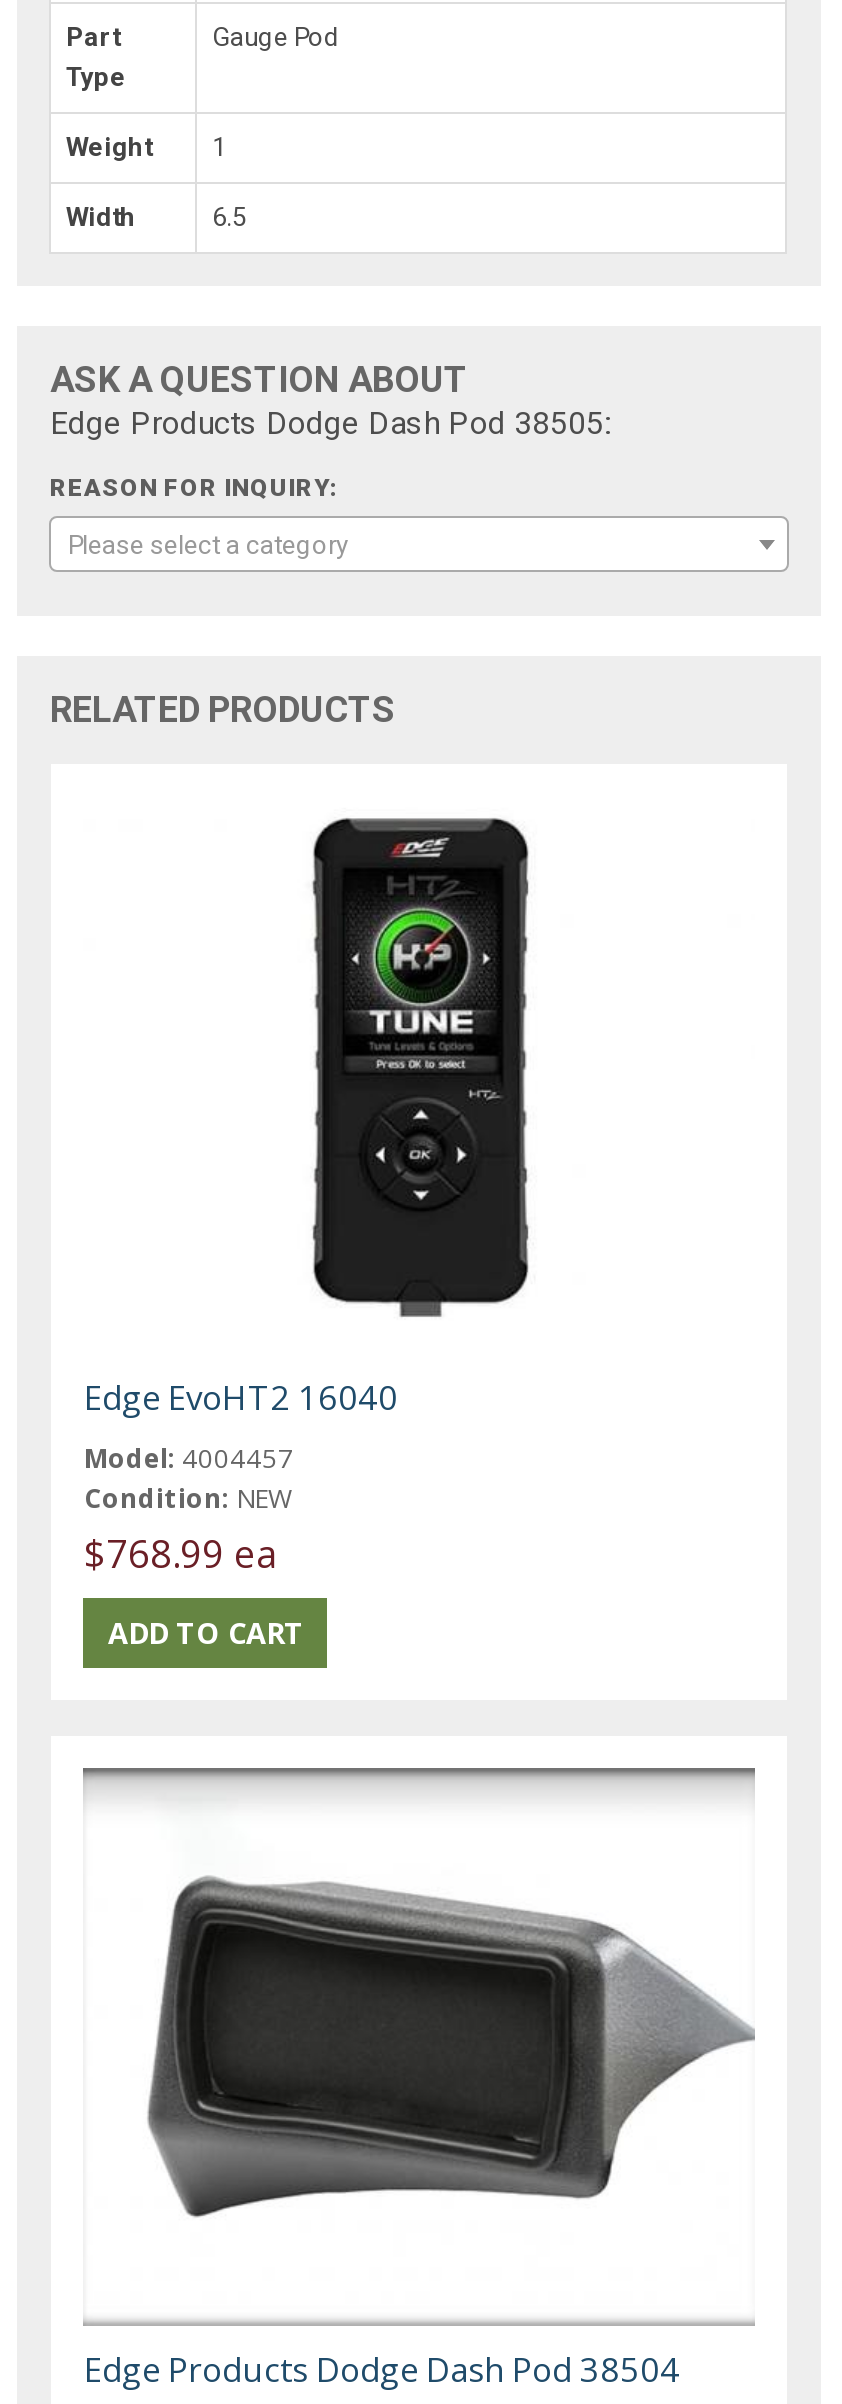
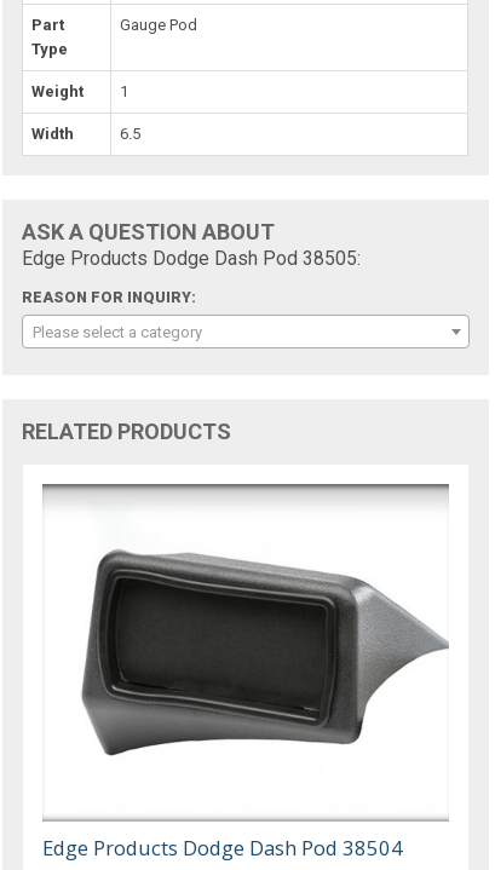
[84,818,531,1578] [image] | Edge EvoHT2 16040 | Model: 4004457 | Condition: NEW | $768.99 ea -> none
[81,1596,329,1670] [image] -> none

